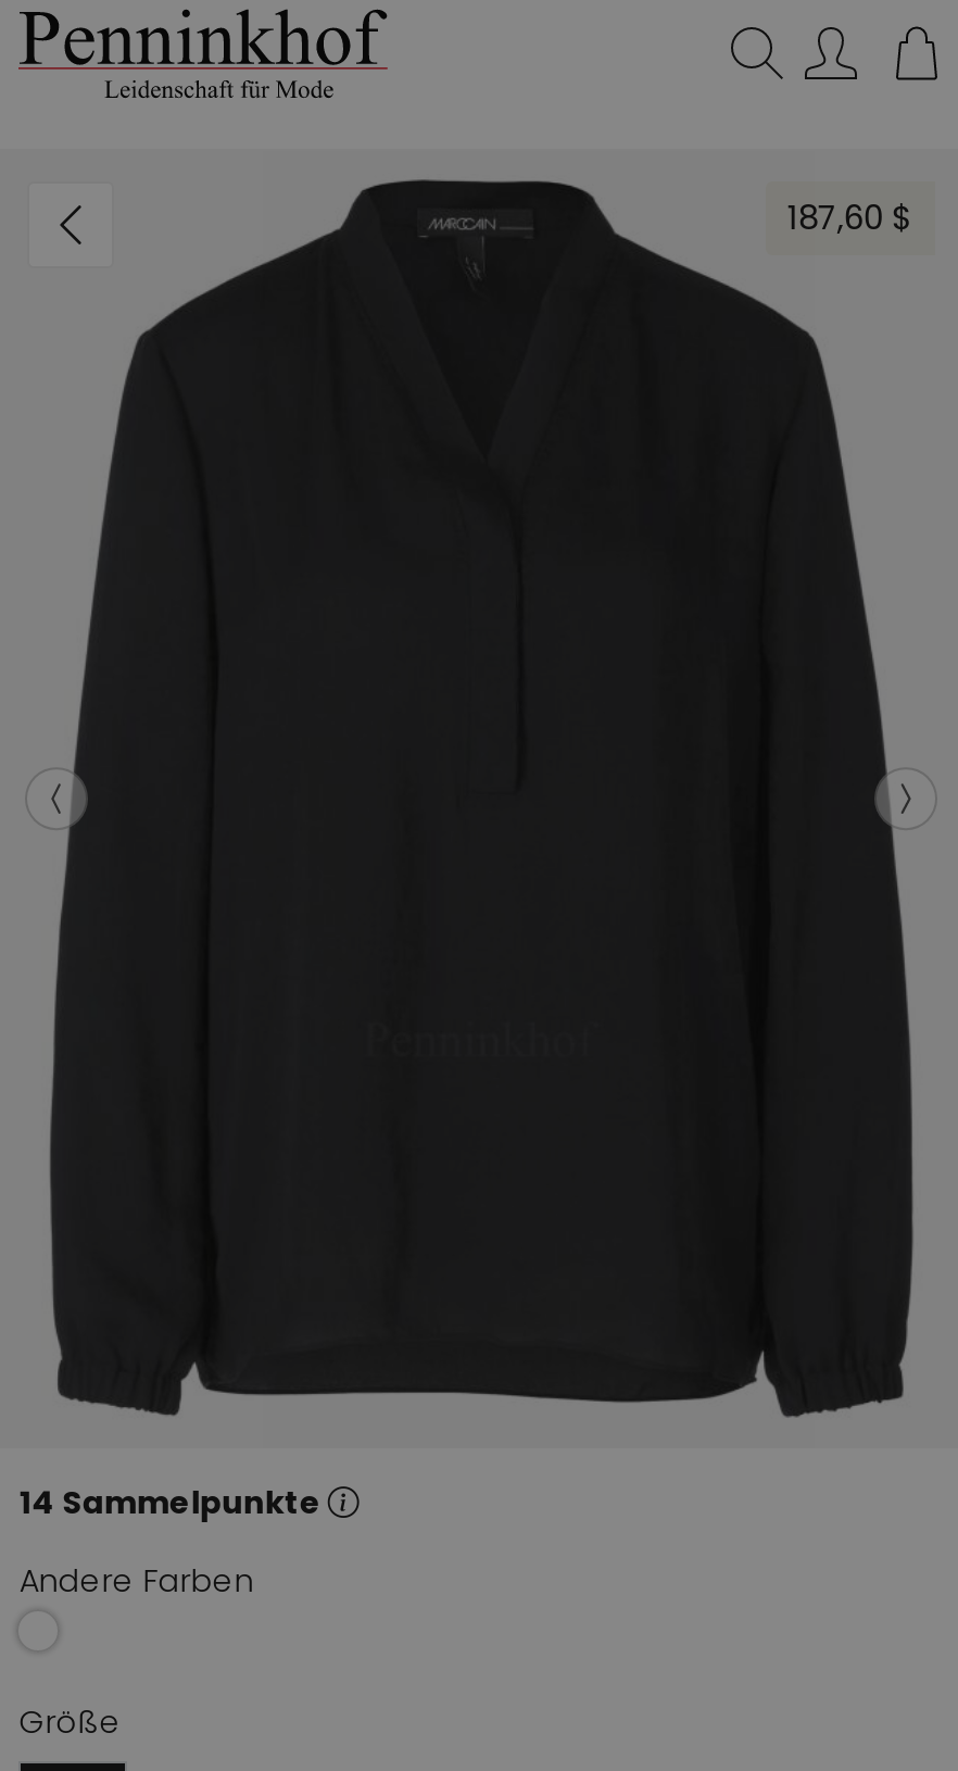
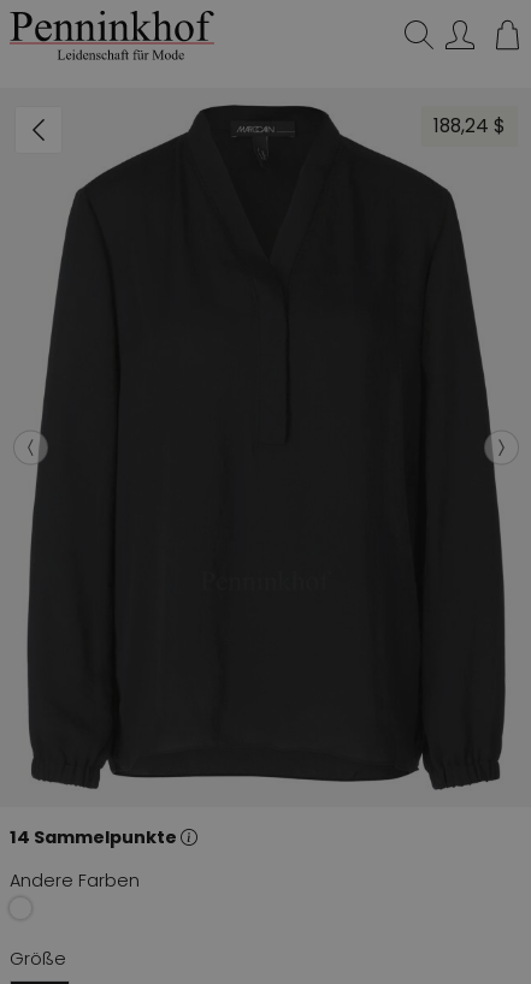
[787,196,913,241] 187,60 $ -> [433,114,505,139] 188,24 $

